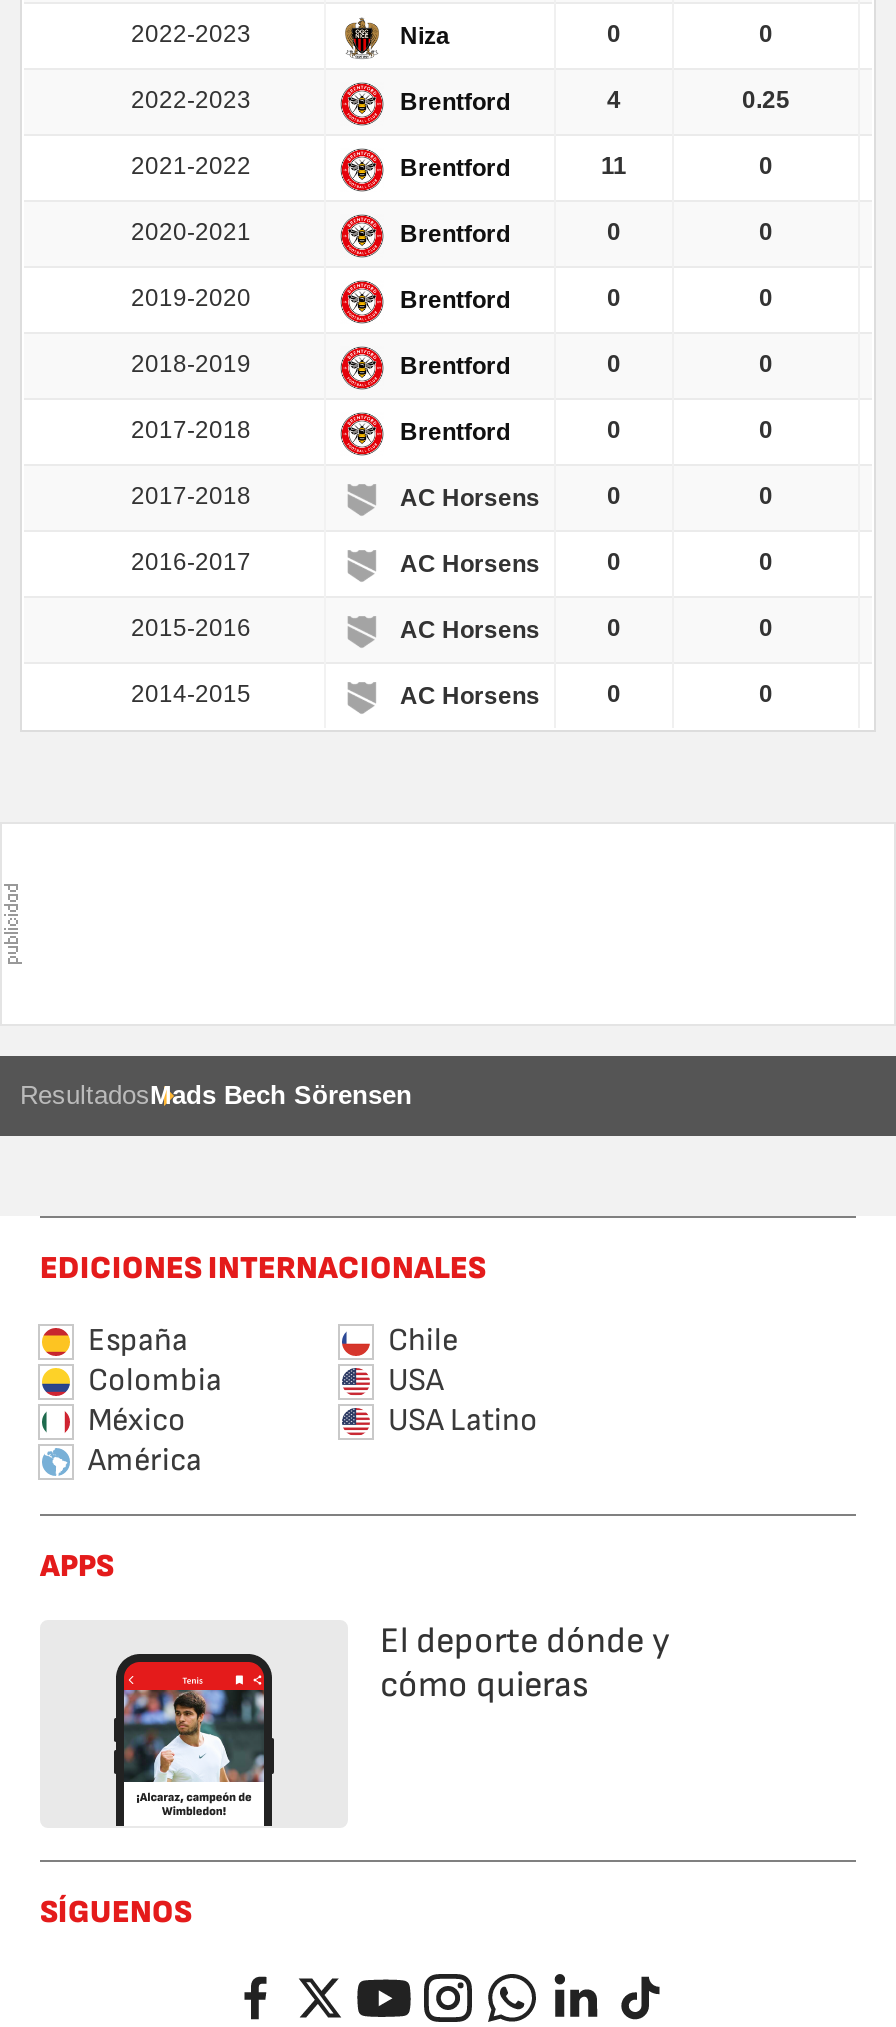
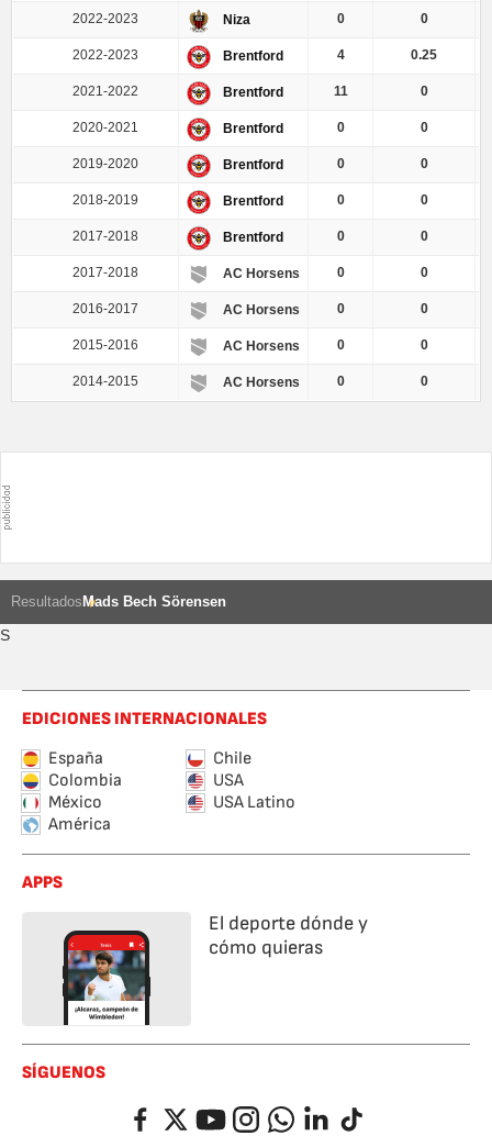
none -> [0,626,10,644] S

